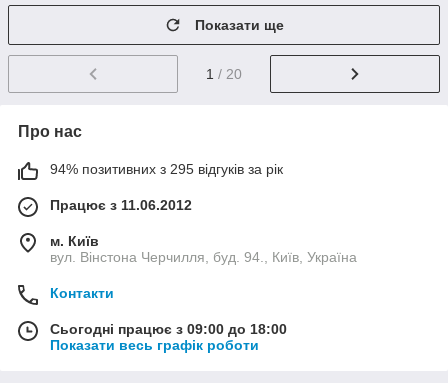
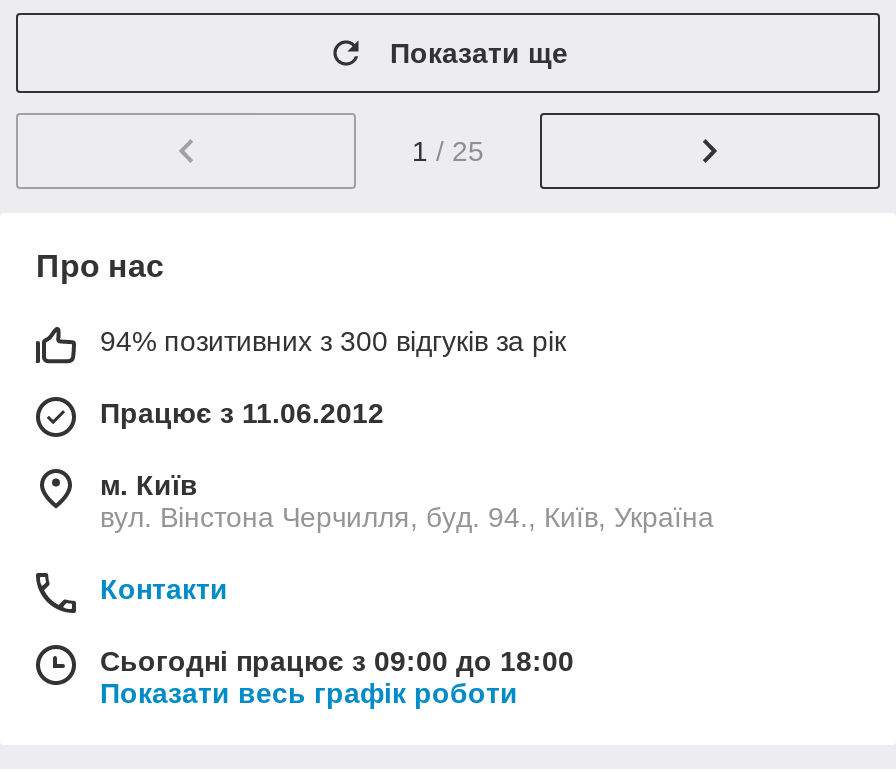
[206,66,242,82] 1 / 20 -> [412,135,484,167] 1 / 25
[50,161,283,177] 94% позитивних з 295 відгуків за рік -> [100,325,566,357] 94% позитивних з 300 відгуків за рік

